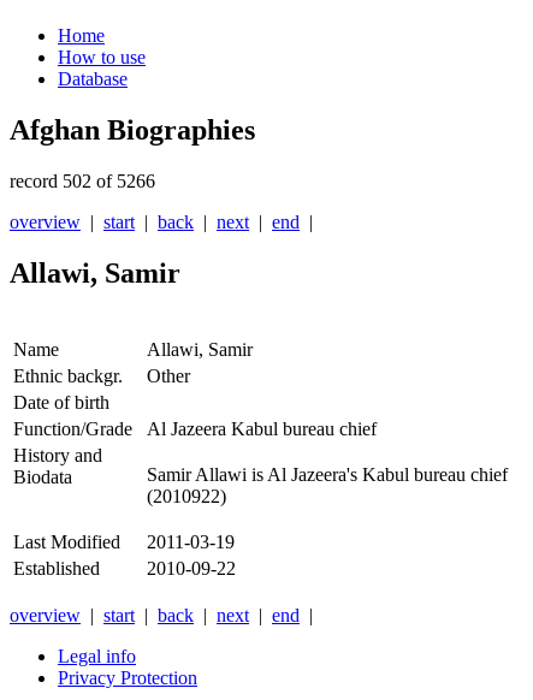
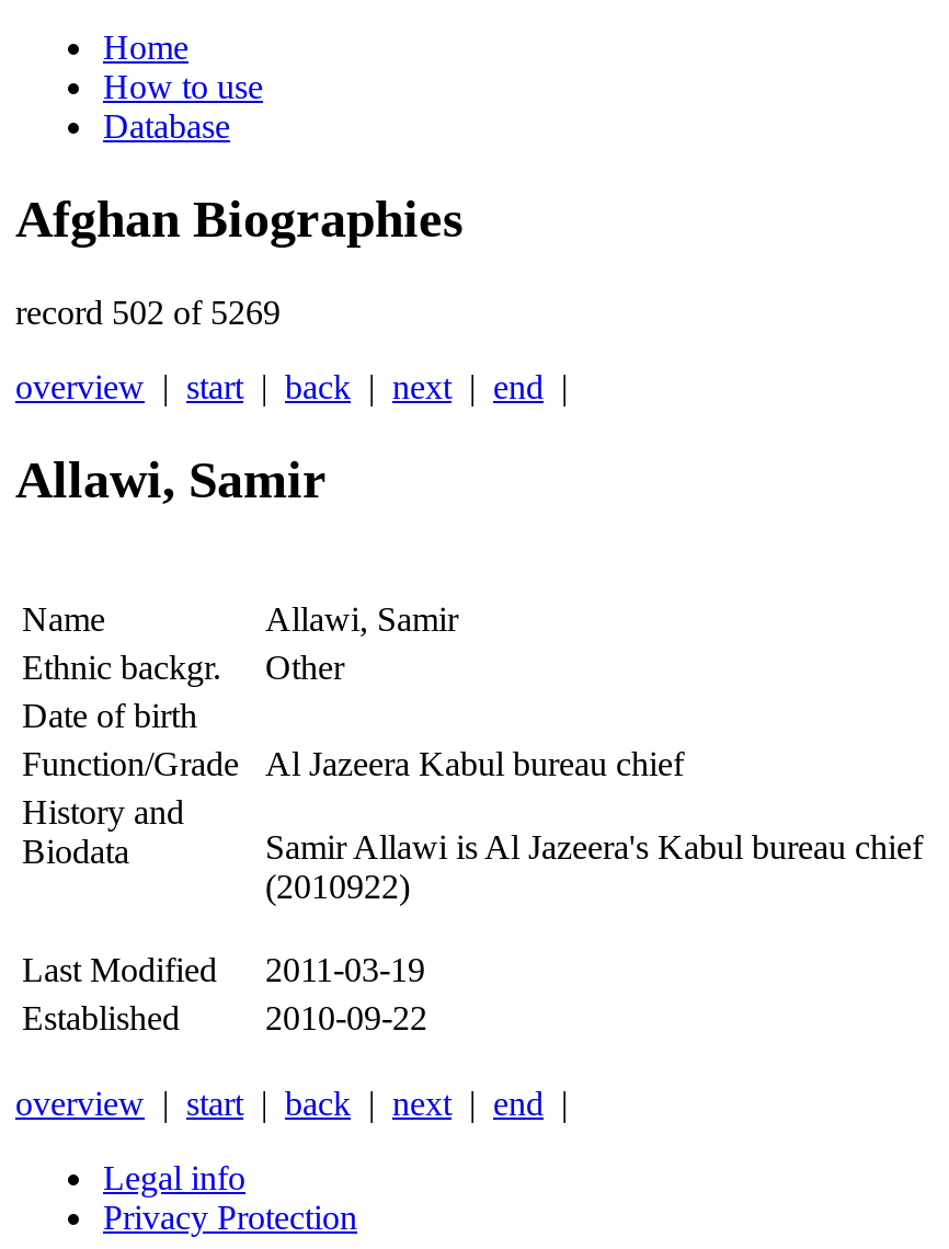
[10,171,155,191] record 502 of 5266 -> [15,294,281,331] record 502 of 5269

